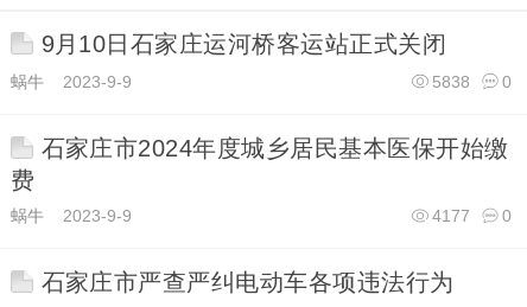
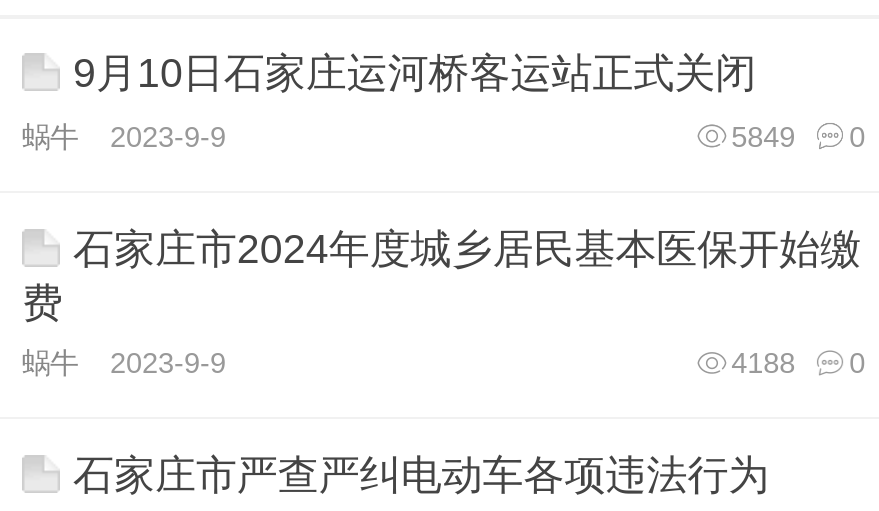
[432,72,511,91] 5838 0 -> [731,120,865,152] 5849 0
[432,206,511,225] 4177 0 -> [731,347,865,379] 4188 0

